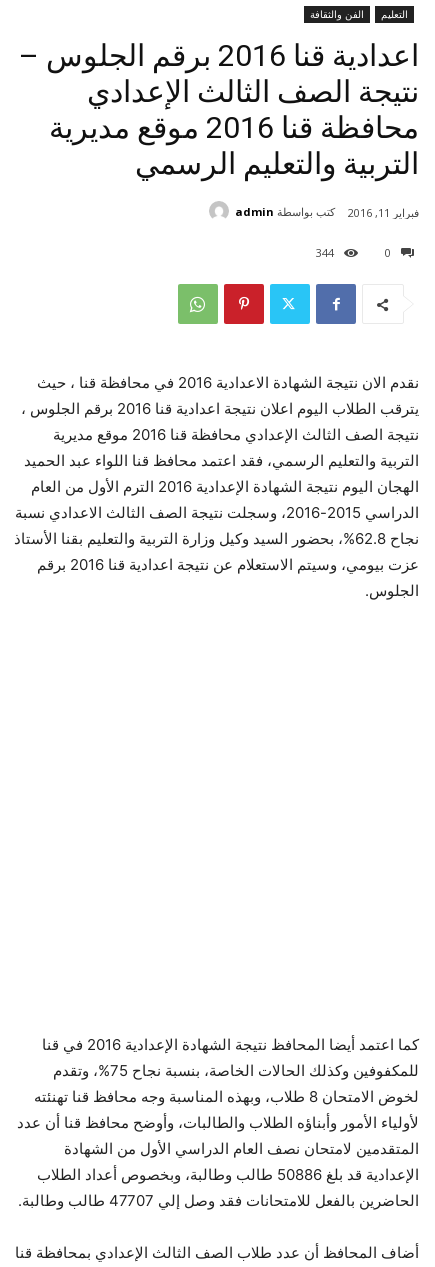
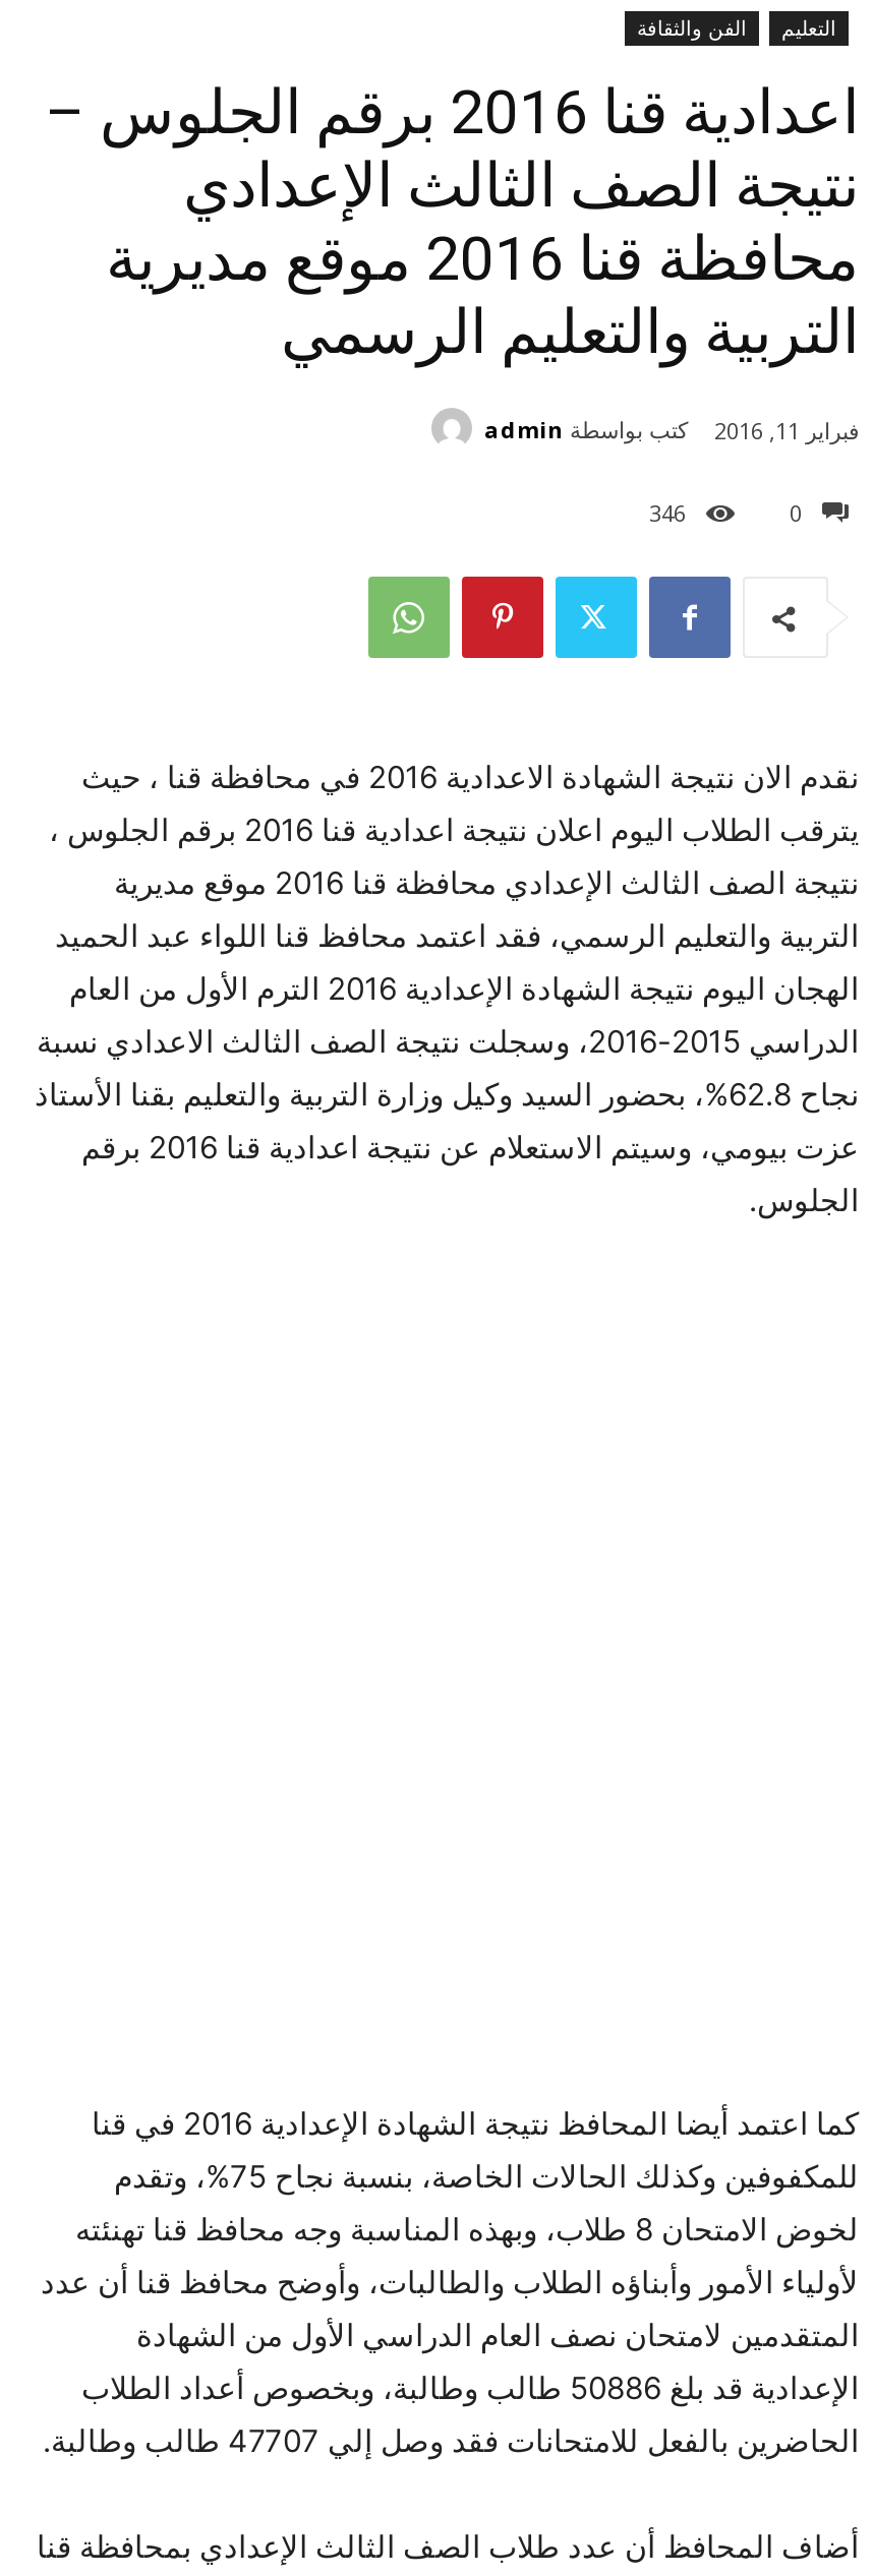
[316,245,334,260] 344 -> [649,498,686,528] 346

